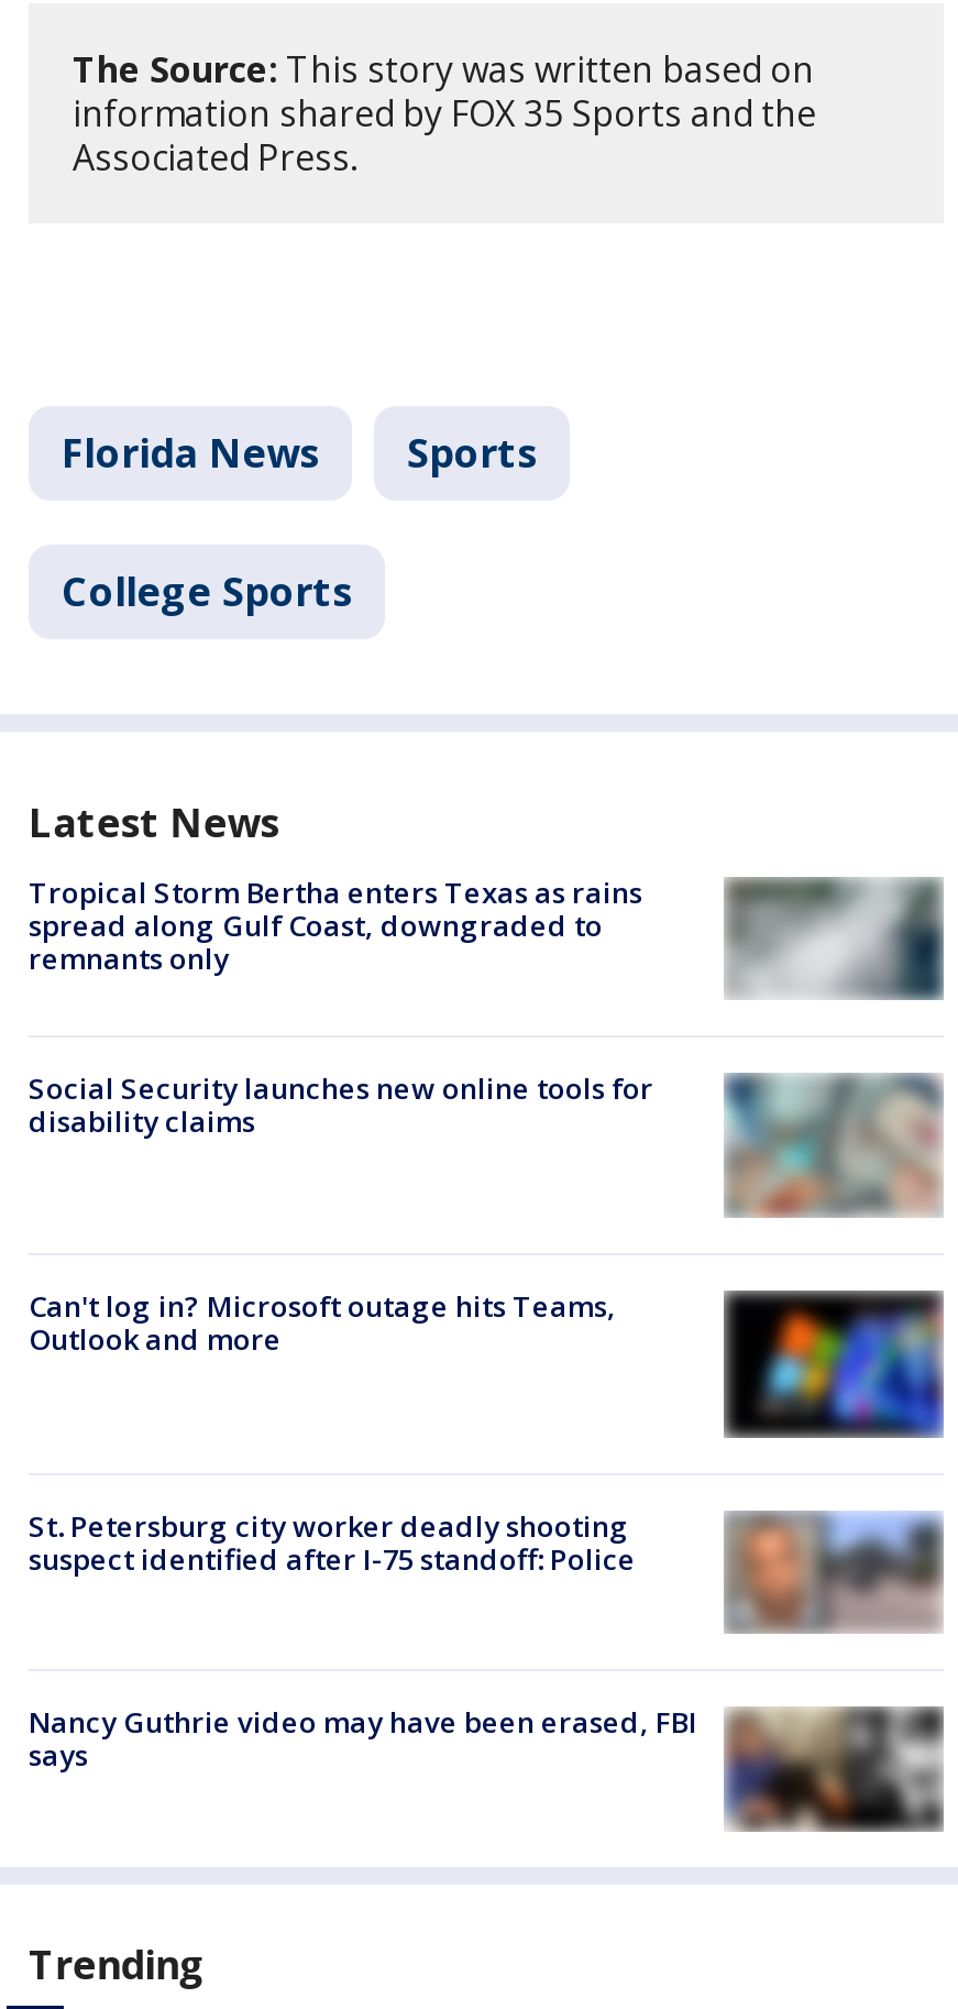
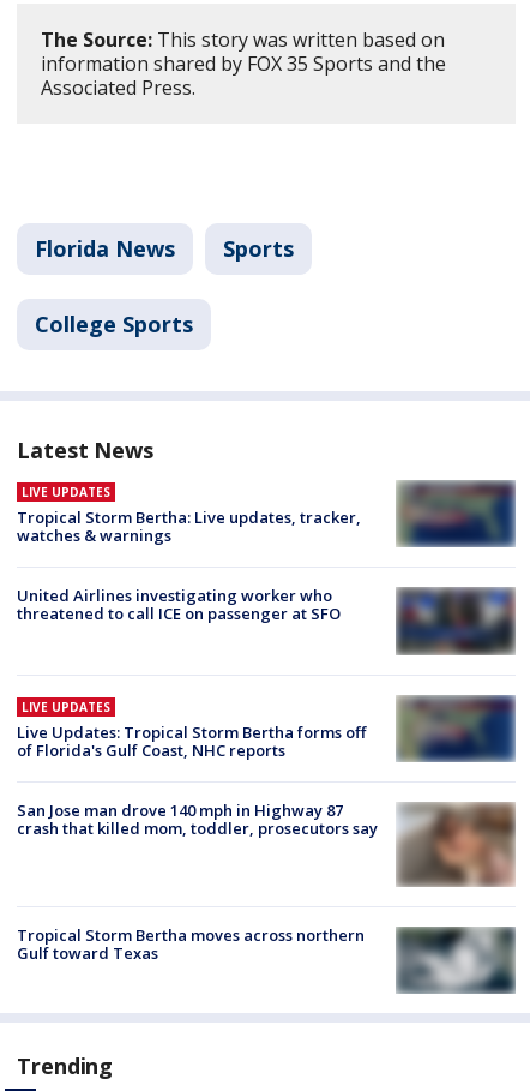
[29,872,944,1000] [image] | Tropical Storm Bertha enters Texas as rains | spread along Gulf Coast, downgraded to | remnants only -> [17,481,514,547] [image] | LIVE UPDATES | Tropical Storm Bertha: Live updates, tracker, | watches & warnings
[29,1069,653,1141] Social Security launches new online tools for | disability claims -> [17,585,341,624] United Airlines investigating worker who | threatened to call ICE on passenger at SFO
[724,1075,942,1218] [image] -> [396,588,516,659] [image]
[29,1287,616,1360] Can't log in? Microsoft outage hits Teams, | Outlook and more -> [17,698,366,760] LIVE UPDATES | Live Updates: Tropical Storm Bertha forms off | of Florida's Gulf Coast, NHC reports
[722,1282,946,1438] [image] -> [396,694,516,780] [image]
[726,1478,944,1629] [image] -> [396,801,517,885] [image]
[29,1506,636,1579] St. Petersburg city worker deadly shooting | suspect identified after I-75 standoff: Police -> [17,799,378,839] San Jose man drove 140 mph in Highway 87 | crash that killed mom, toddler, prosecutors say
[29,1703,939,1832] [image] | Nancy Guthrie video may have been erased, FBI | says -> [17,924,514,994] [image] | Tropical Storm Bertha moves across northern | Gulf toward Texas

